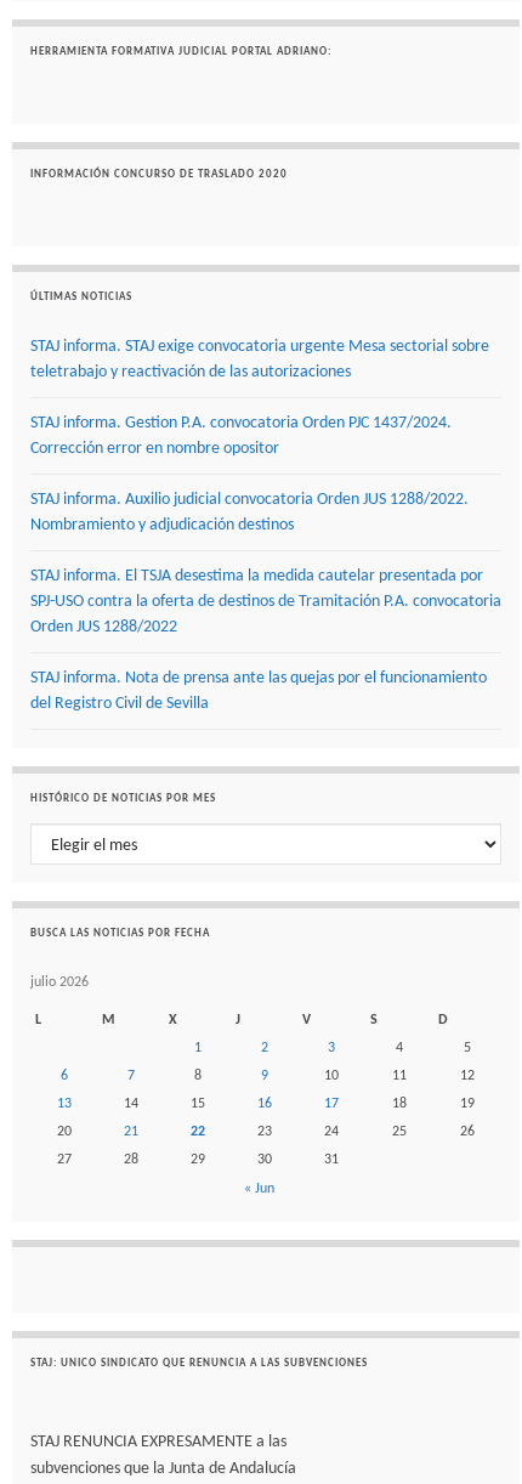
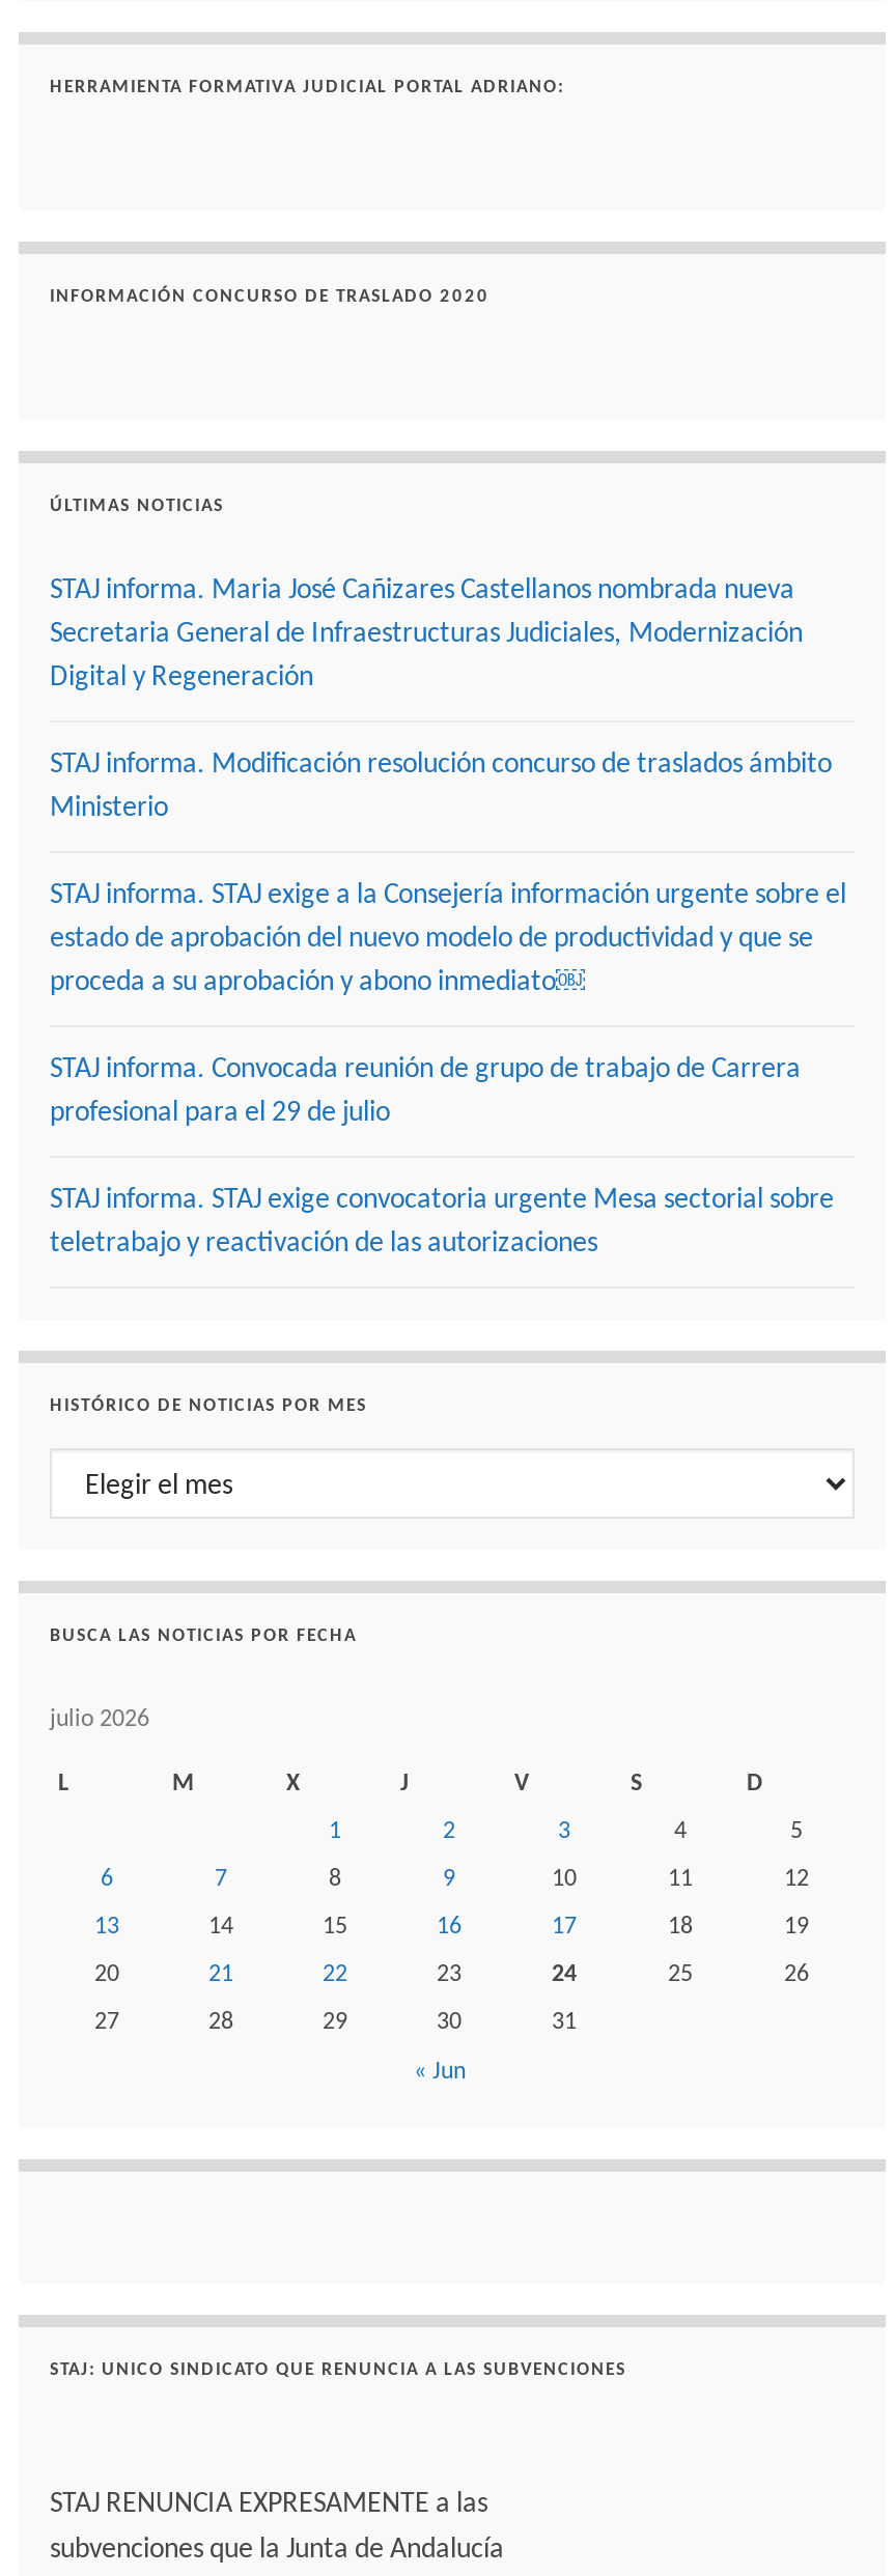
none -> [50,576,846,1130] STAJ informa. Maria José Cañizares Castellanos nombrada nueva | Secretaria General de Infraestructuras Judiciales, Modernización | Digital y Regeneración | STAJ informa. Modificación resolución concurso de traslados ámbito | Ministerio | STAJ informa. STAJ exige a la Consejería información urgente sobre el | estado de aprobación del nuevo modelo de productividad y que se | proceda a su aprobación y abono inmediato￼ | STAJ informa. Convocada reunión de grupo de trabajo de Carrera | profesional para el 29 de julio
moved [30,338,489,381] -> [50,1186,834,1261]: STAJ informa. STAJ exige convocatoria urgente Mesa sectorial sobre | teletrabajo y reactivación de las autorizaciones
[30,414,501,713] STAJ informa. Gestion P.A. convocatoria Orden PJC 1437/2024. | Corrección error en nombre opositor | STAJ informa. Auxilio judicial convocatoria Orden JUS 1288/2022. | Nombramiento y adjudicación destinos | STAJ informa. El TSJA desestima la medida cautelar presentada por | SPJ-USO contra la oferta de destinos de Tramitación P.A. convocatoria | Orden JUS 1288/2022 | STAJ informa. Nota de prensa ante las quejas por el funcionamiento | del Registro Civil de Sevilla -> none

